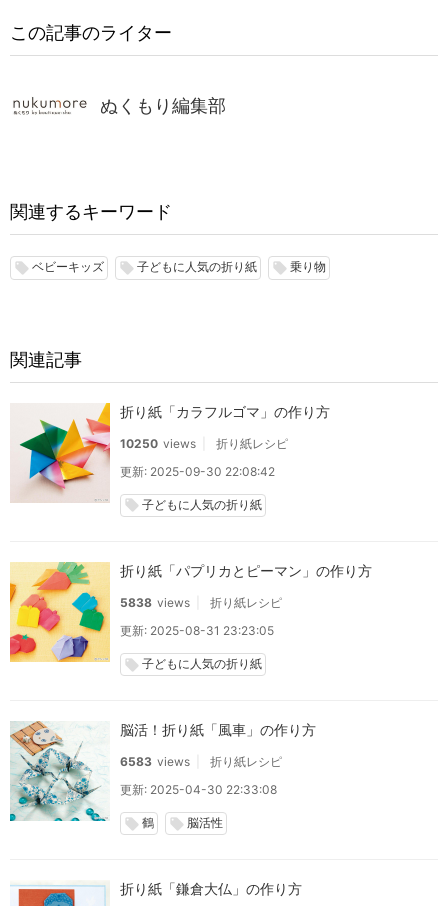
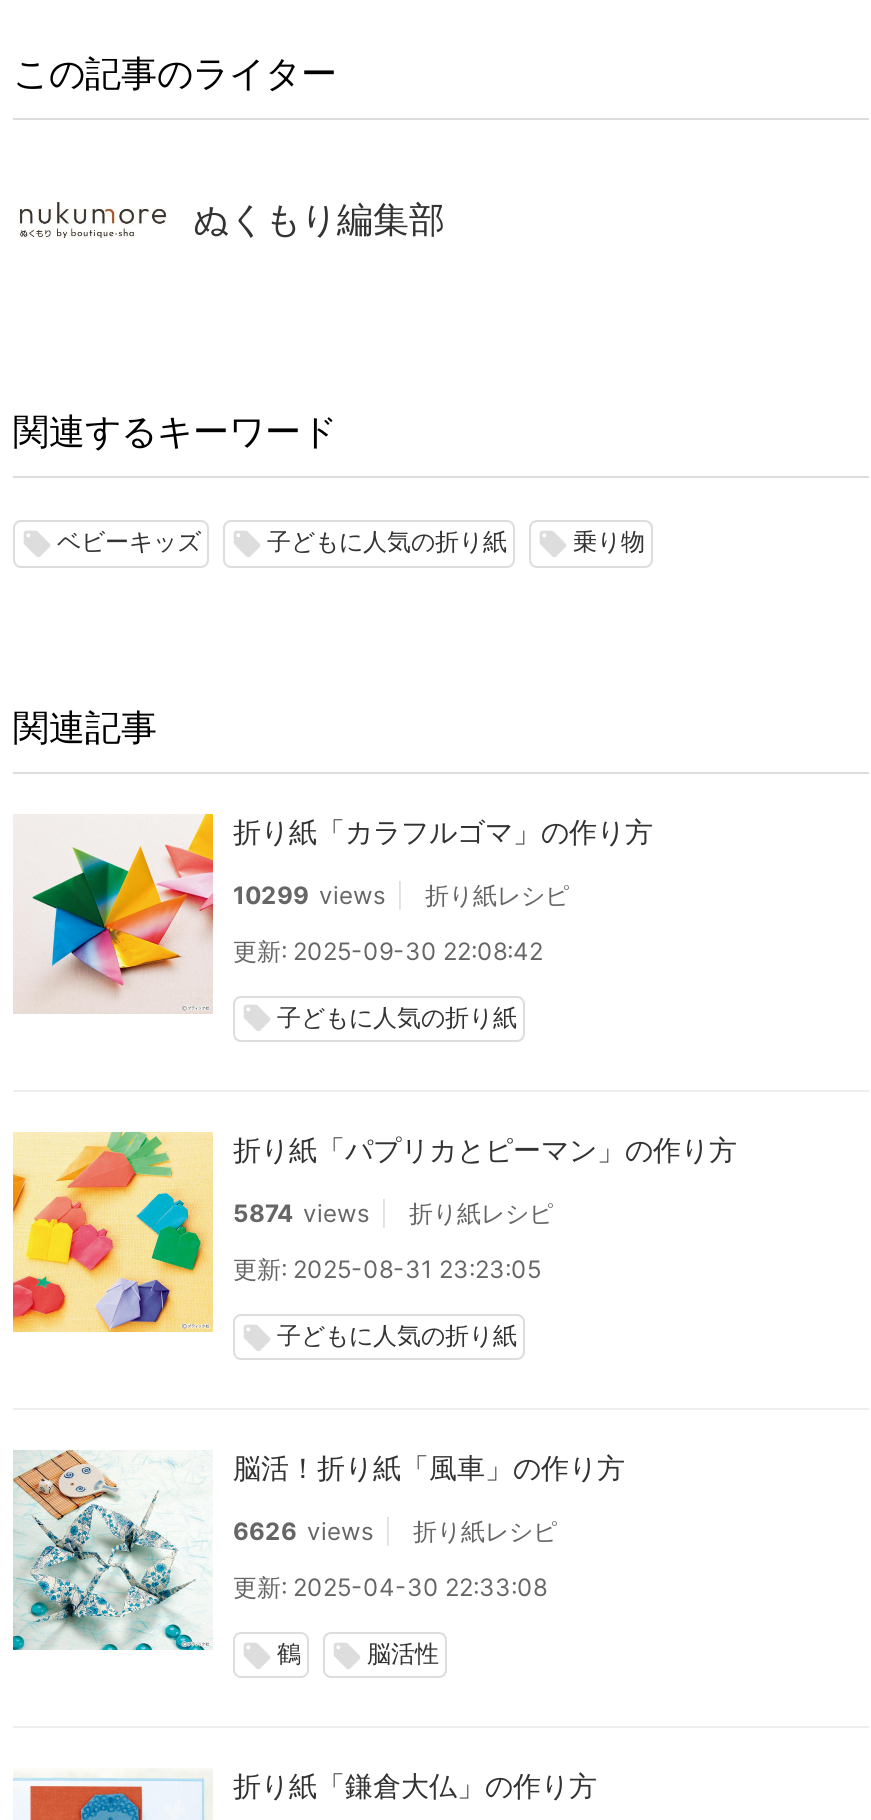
[120,435,288,450] 10250 views 折り紙レシピ -> [233,879,569,909] 10299 views 折り紙レシピ
[120,595,282,610] 5838 views 折り紙レシピ -> [233,1198,553,1228] 5874 views 折り紙レシピ
[120,754,282,769] 6583 views 折り紙レシピ -> [233,1516,557,1546] 6626 views 折り紙レシピ

